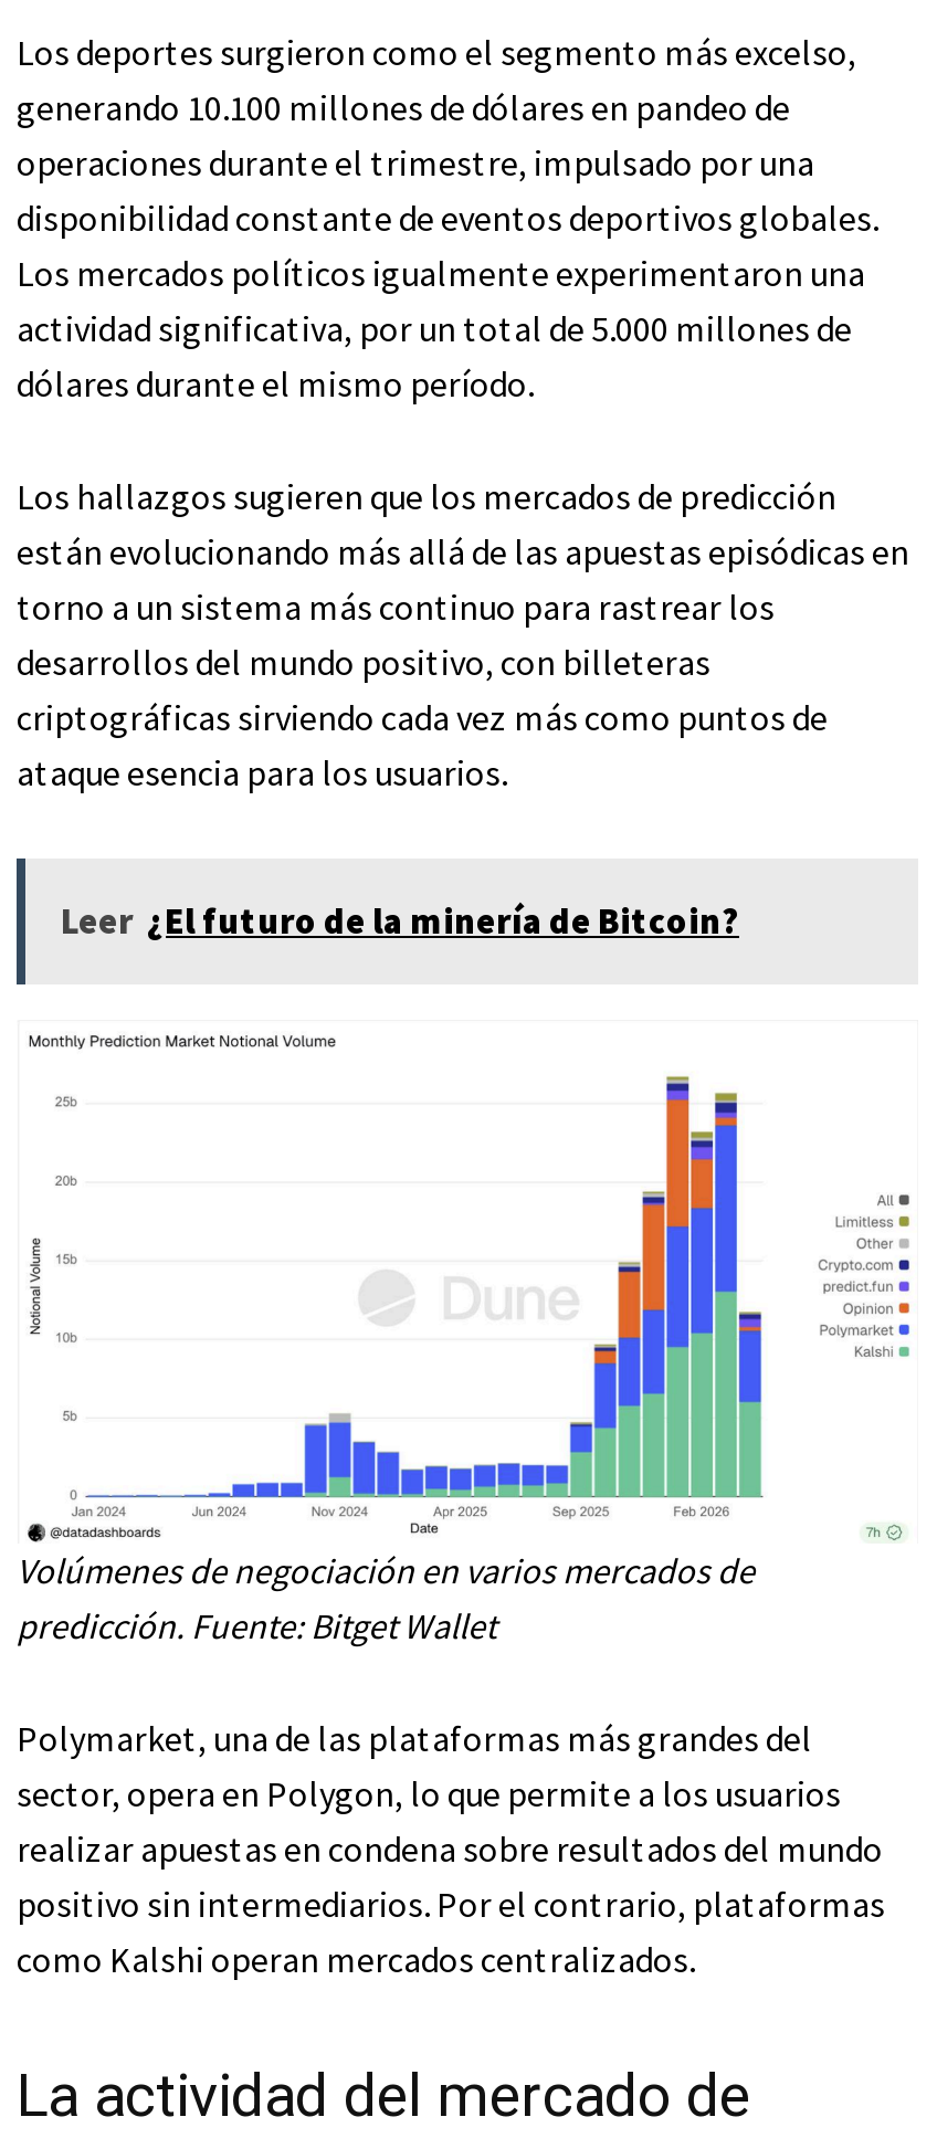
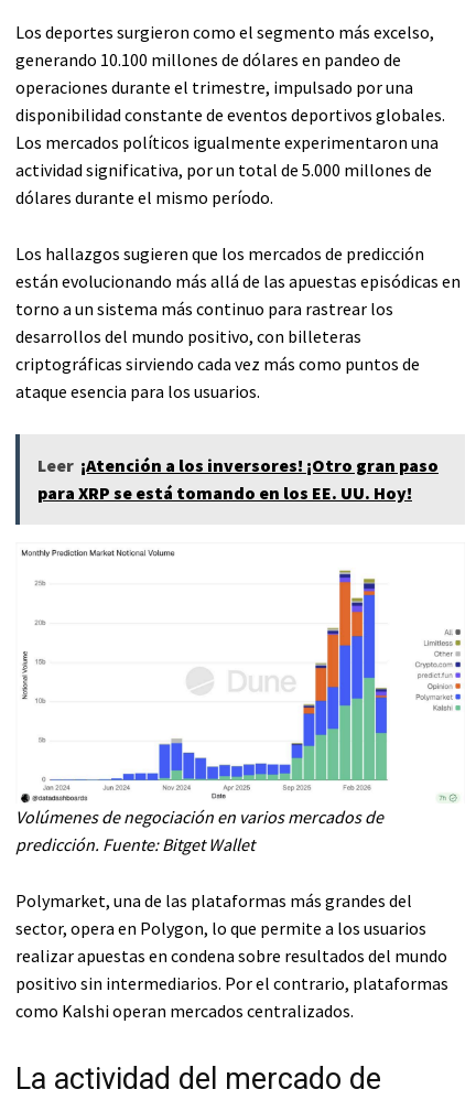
[61,899,739,943] Leer ¿El futuro de la minería de Bitcoin? -> [37,454,439,504] Leer ¡Atención a los inversores! ¡Otro gran paso | para XRP se está tomando en los EE. UU. Hoy!

